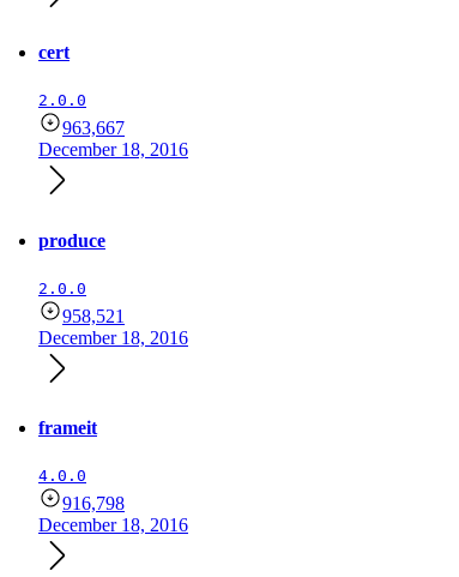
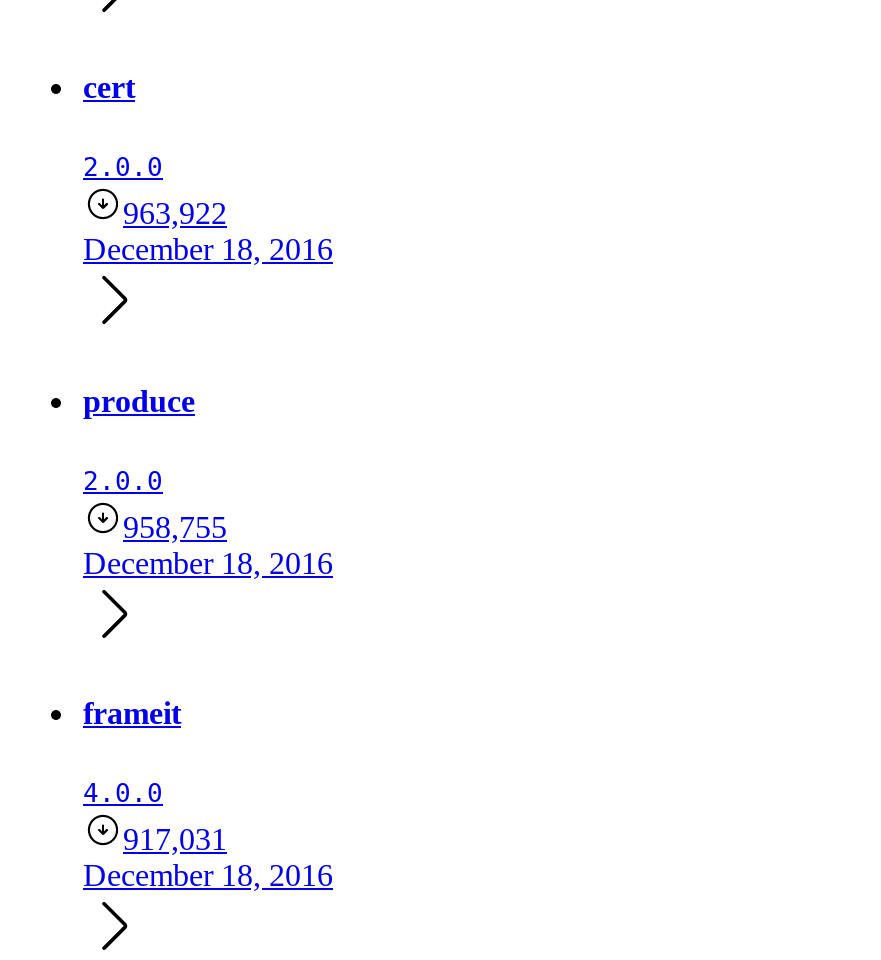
[62,118,125,138] 963,667 -> [123,197,227,231] 963,922
[62,306,125,326] 958,521 -> [123,510,227,544] 958,755
[62,494,125,514] 916,798 -> [123,823,227,857] 917,031

